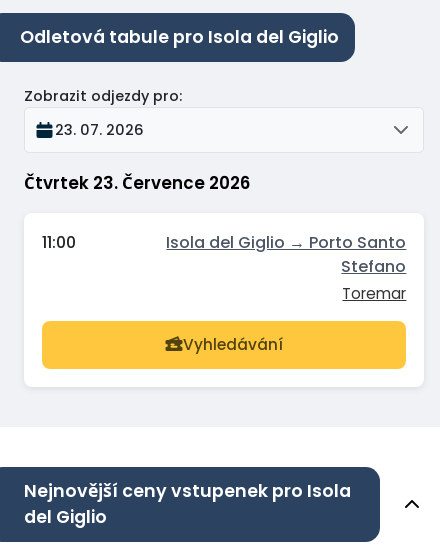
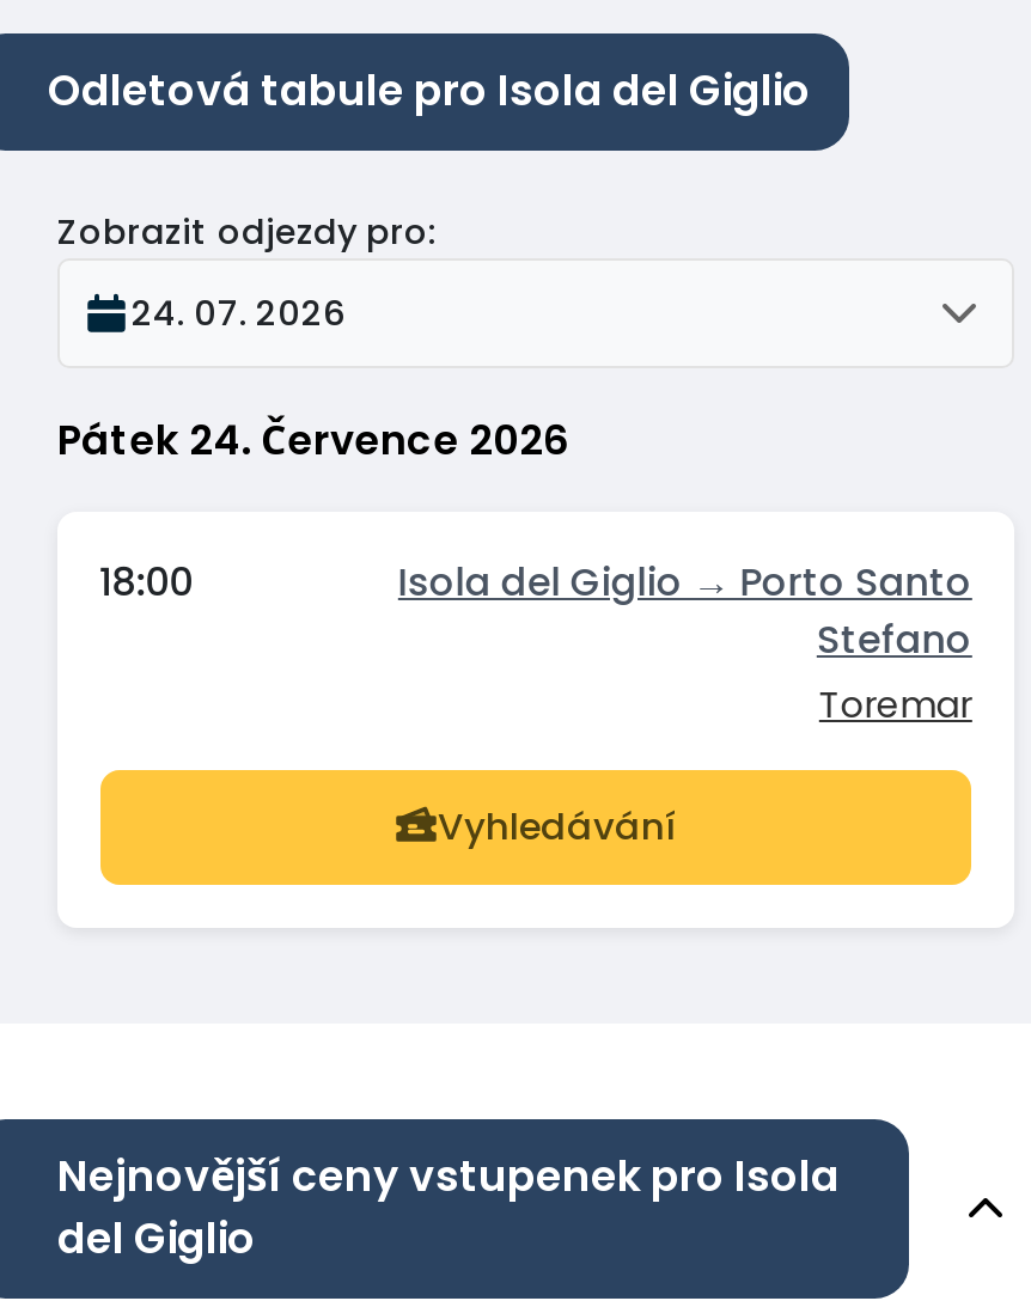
[55,120,144,140] 23. 07. 2026 -> [132,290,347,338] 24. 07. 2026
[24,171,250,195] Čtvrtek 23. Července 2026 -> [57,412,567,469] Pátek 24. Července 2026
[42,231,76,254] 11:00 -> [100,555,193,610] 18:00

